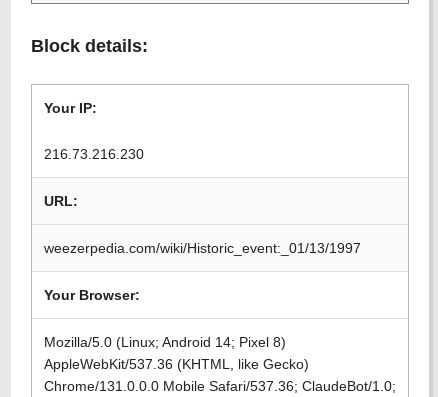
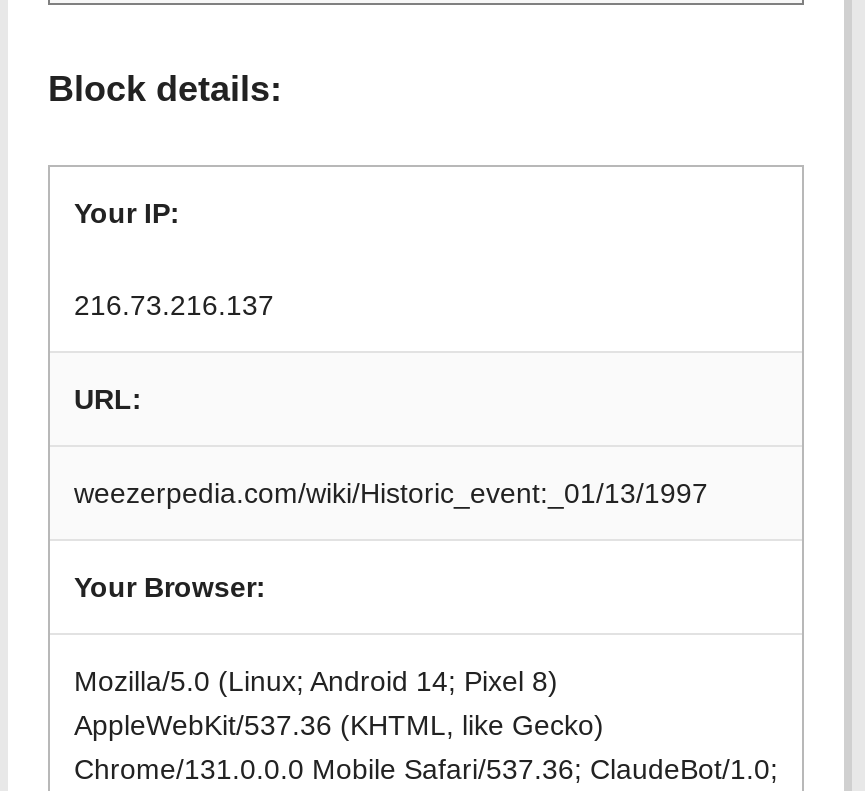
[44,146,144,162] 216.73.216.230 -> [74,289,274,321] 216.73.216.137

